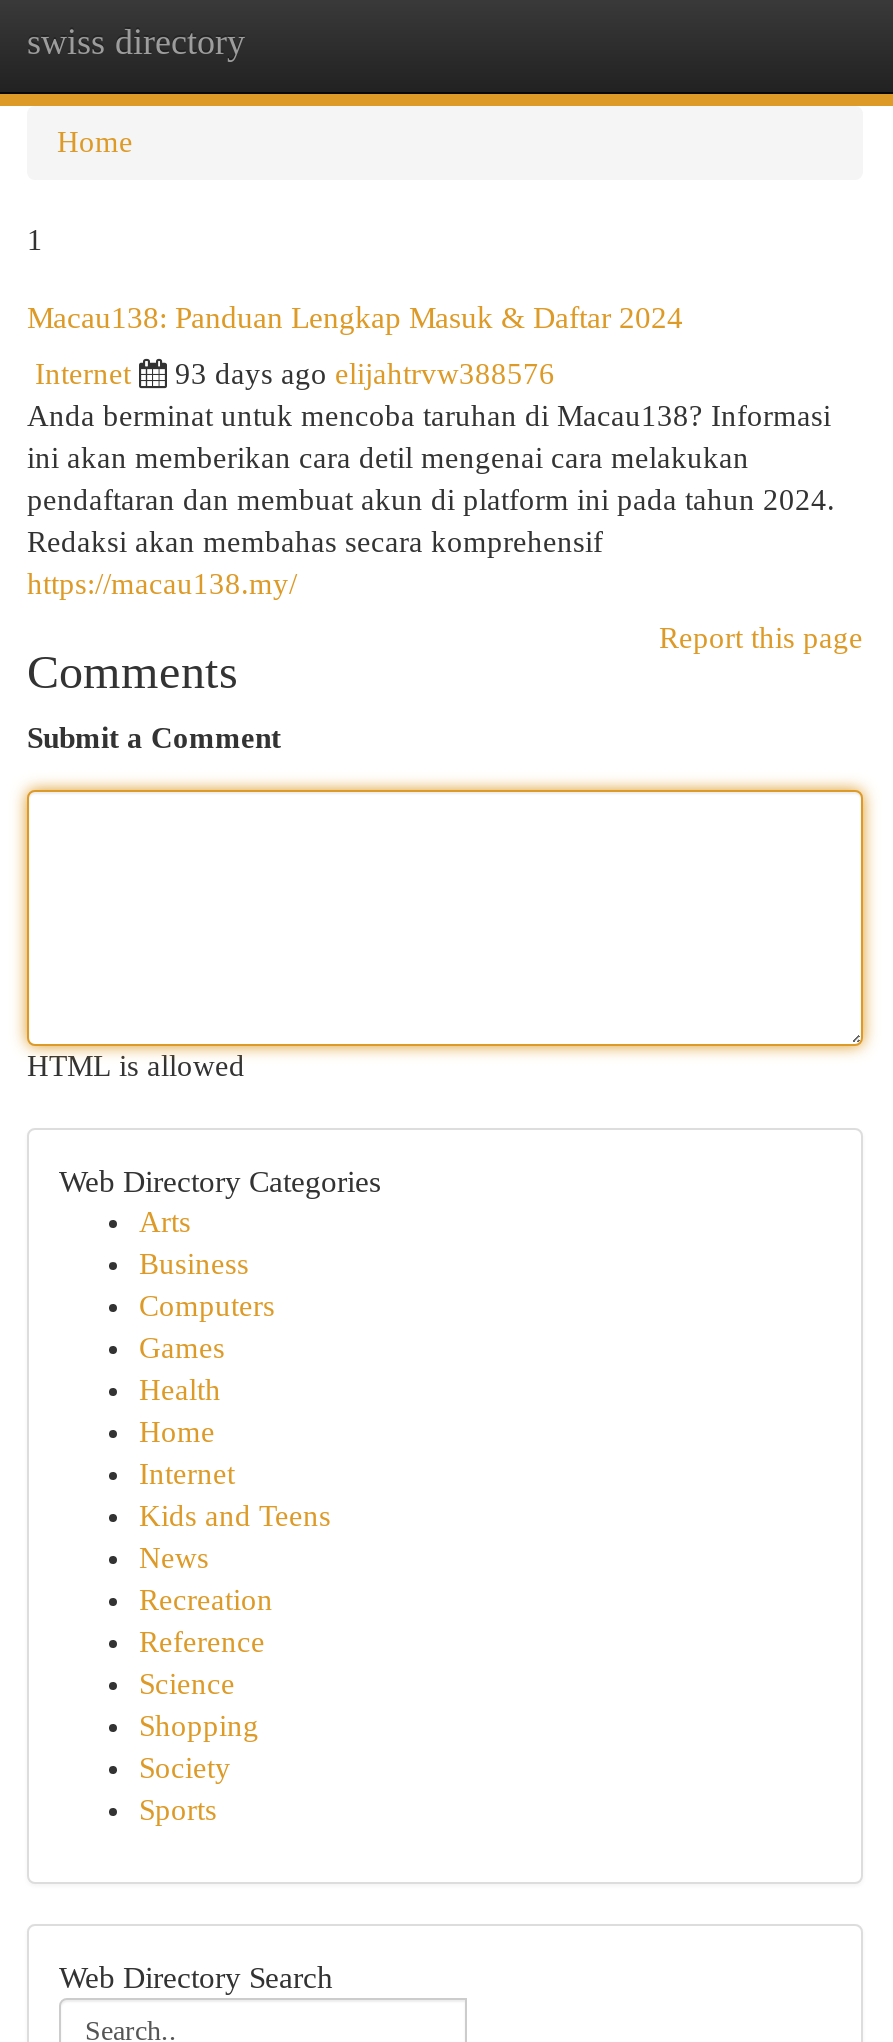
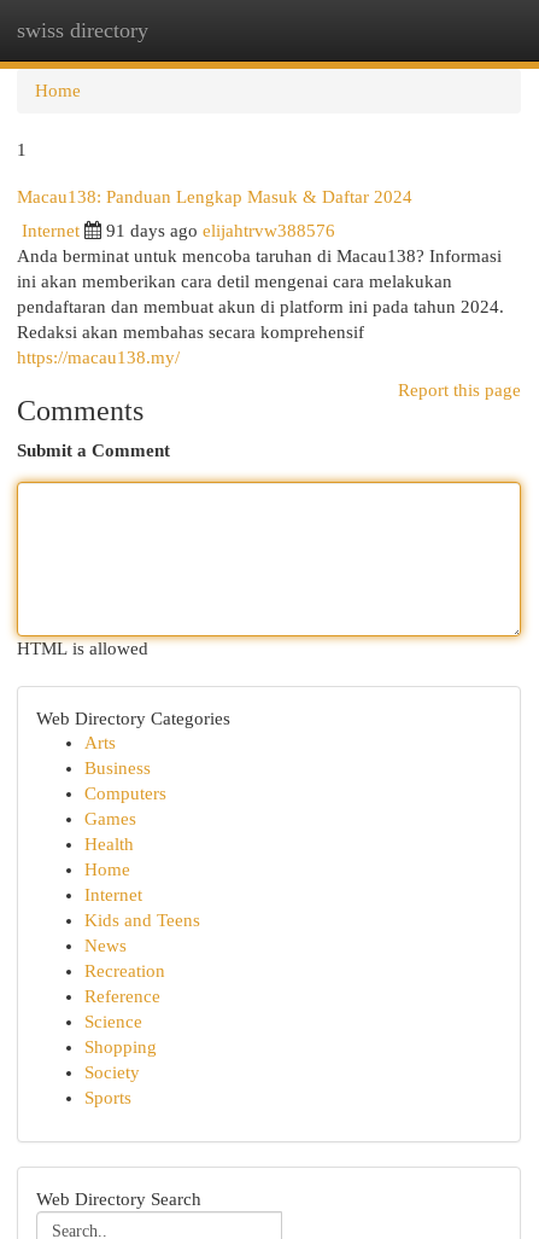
[175,358,555,390] 93 days ago elijahtrvw388576 -> [106,221,335,240] 91 days ago elijahtrvw388576

